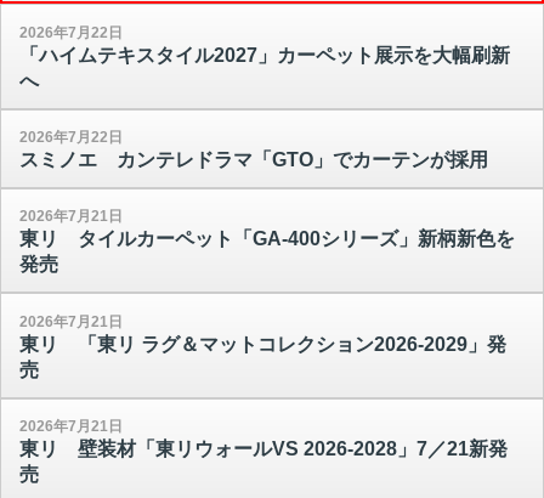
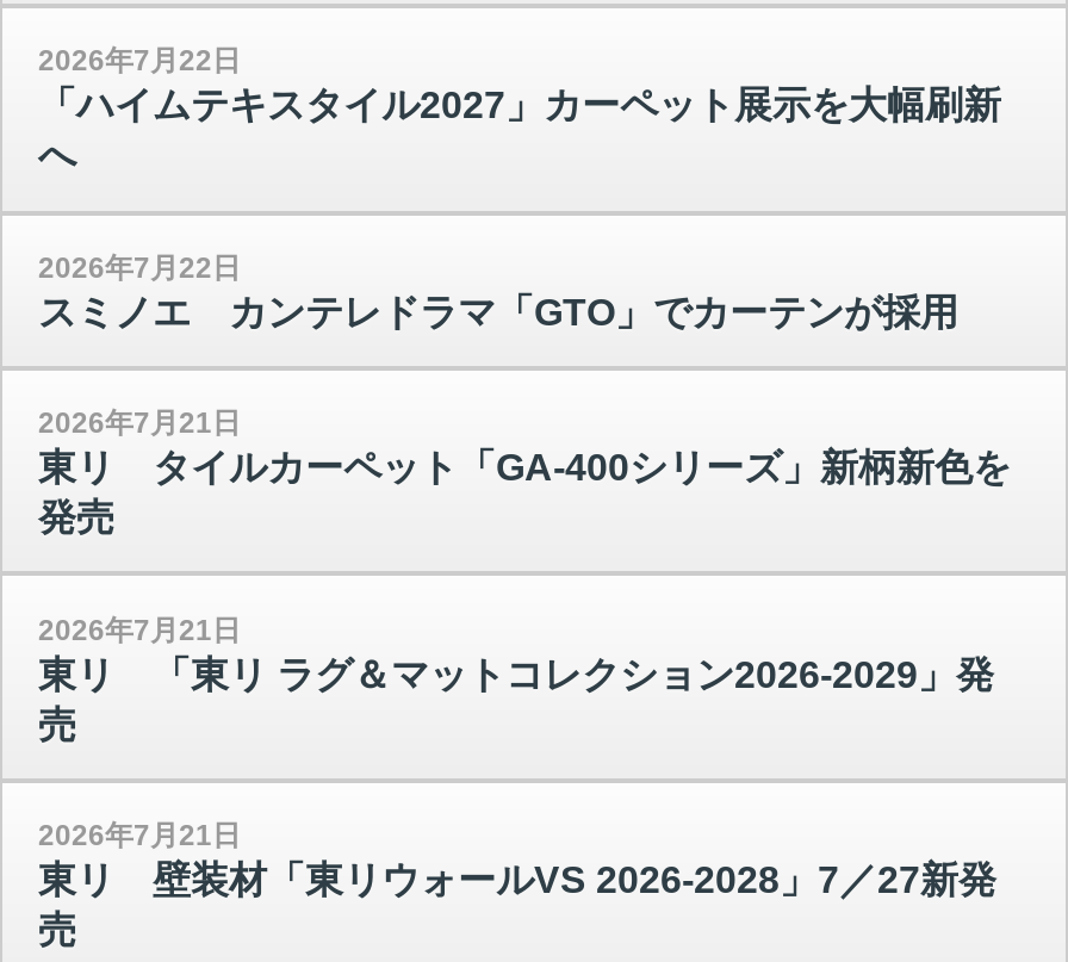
[19,438,508,459] 東リ 壁装材「東リウォールVS 2026-2028」7／21新発 -> [38,859,996,900] 東リ 壁装材「東リウォールVS 2026-2028」7／27新発

